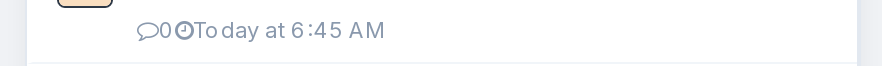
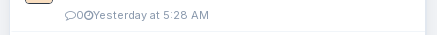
[193,16,385,44] Today at 6:45 AM -> [93,8,209,22] Yesterday at 5:28 AM

